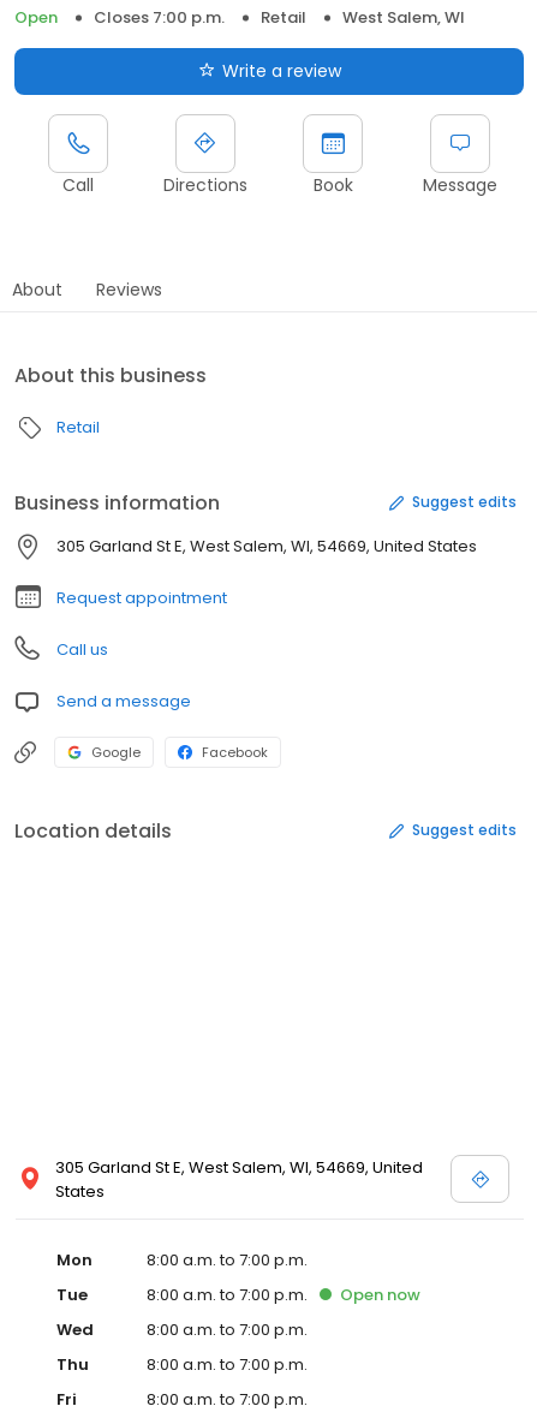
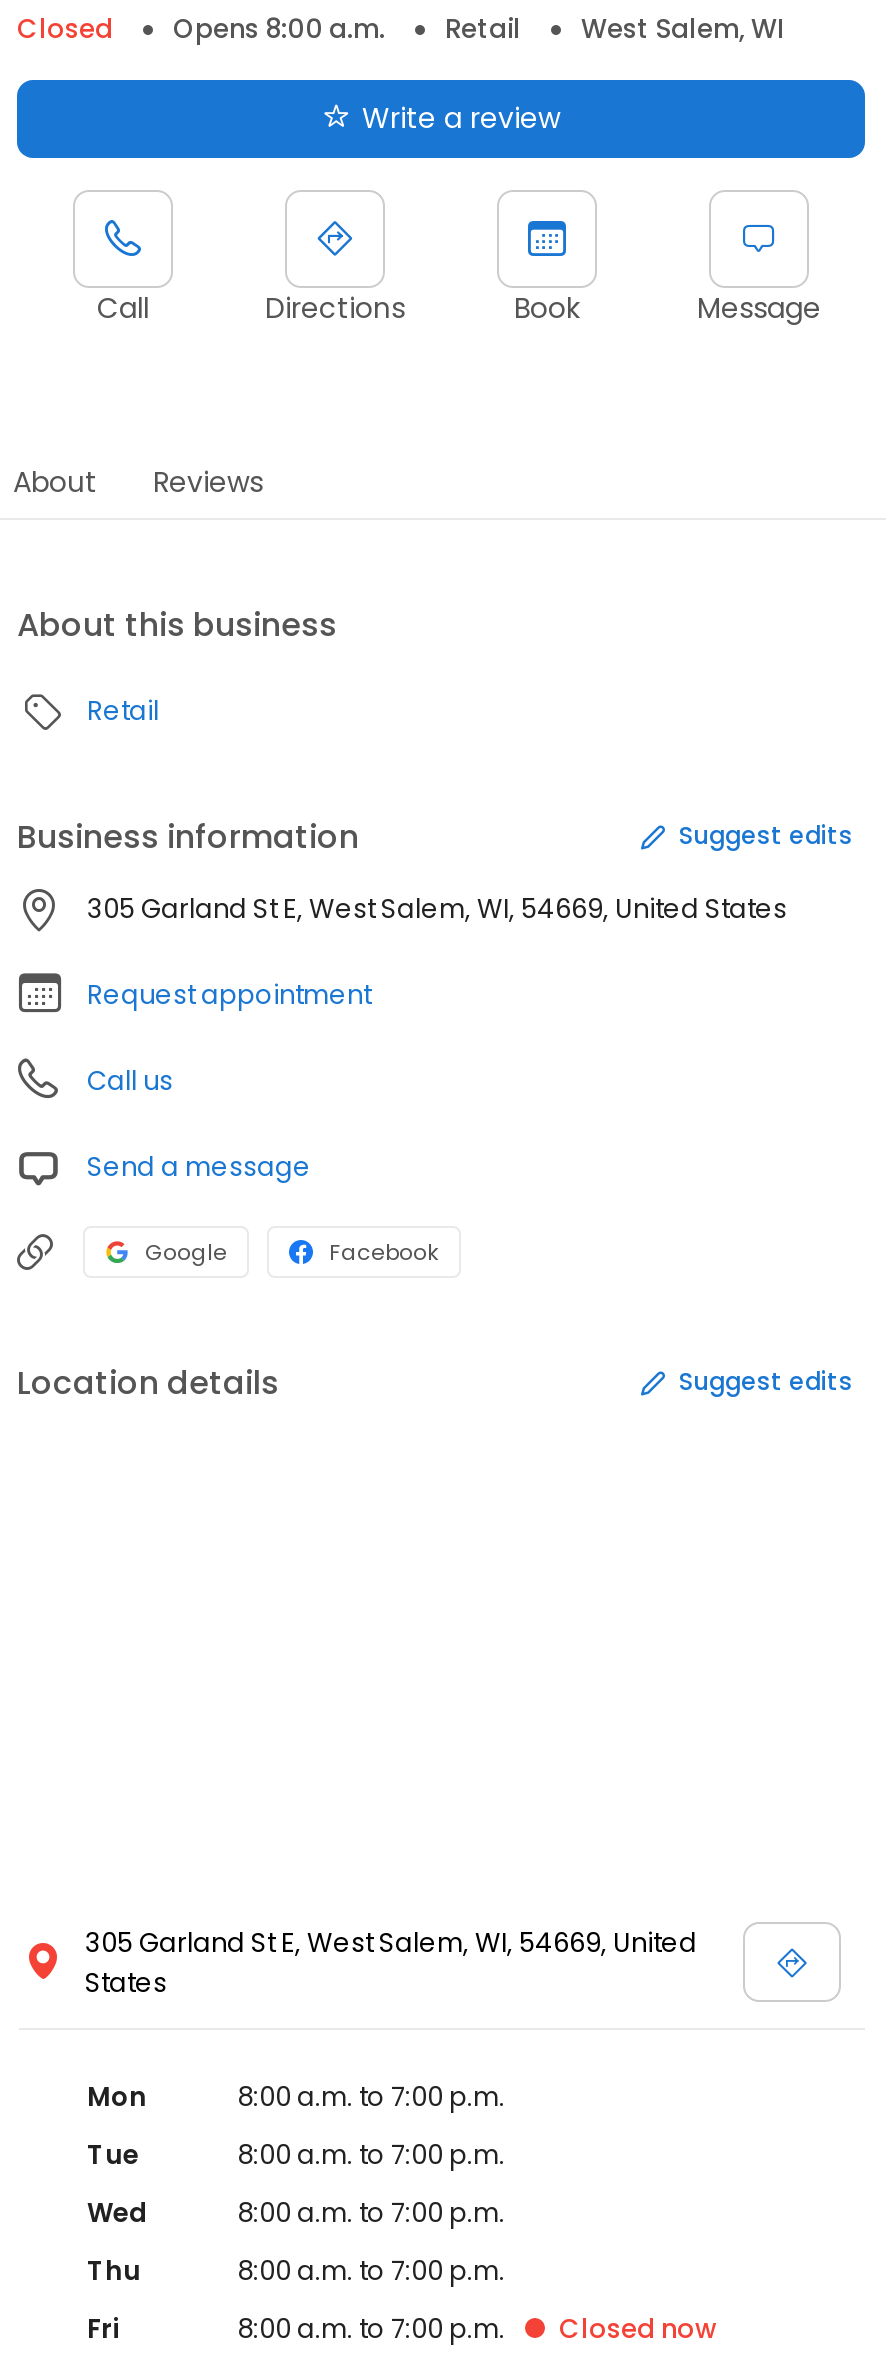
[14,6,225,29] Open | Closes 7:00 p.m. -> [17,10,385,48] Closed | Opens 8:00 a.m.
[340,1283,420,1306] Open now -> none
none -> [559,2310,717,2348] Closed now

